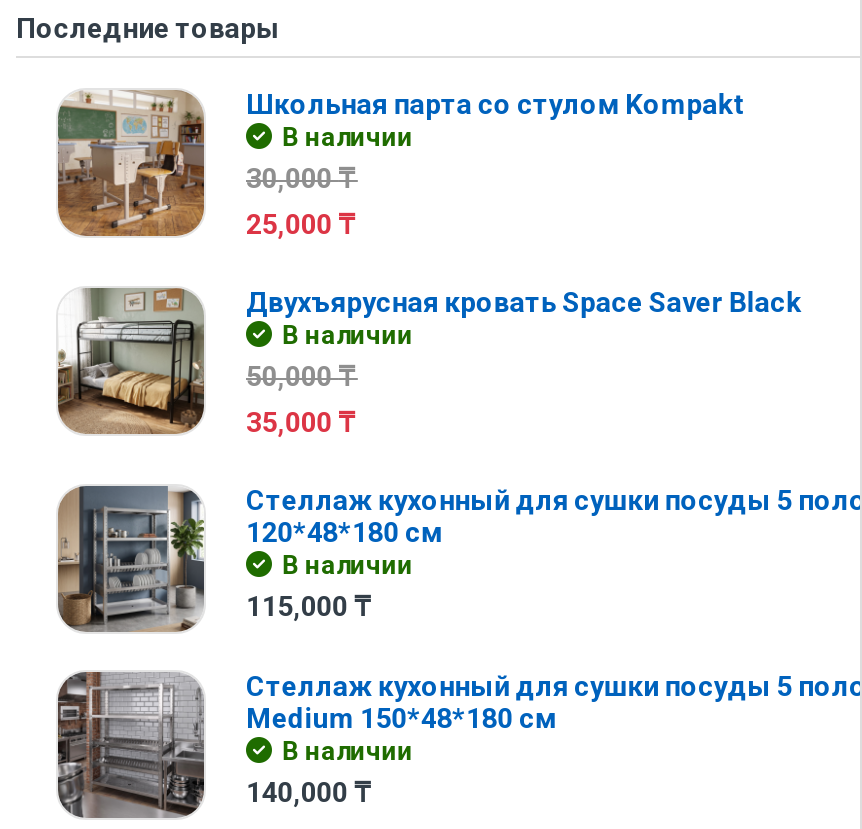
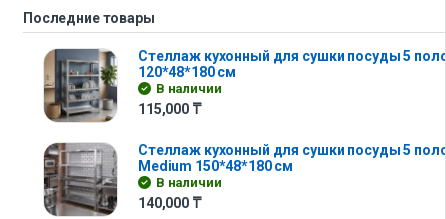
[56,88,801,437] [image] | Школьная парта со стулом Kompakt | В наличии | 30,000₸ | 25,000 ₸ | Двухъярусная кровать Space Saver Black | В наличии | 50,000₸ | 35,000 ₸ -> none
[56,286,206,436] [image] -> none

